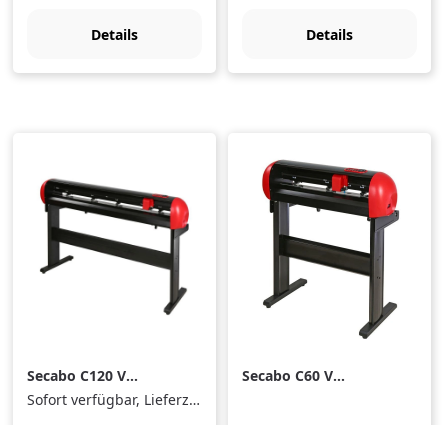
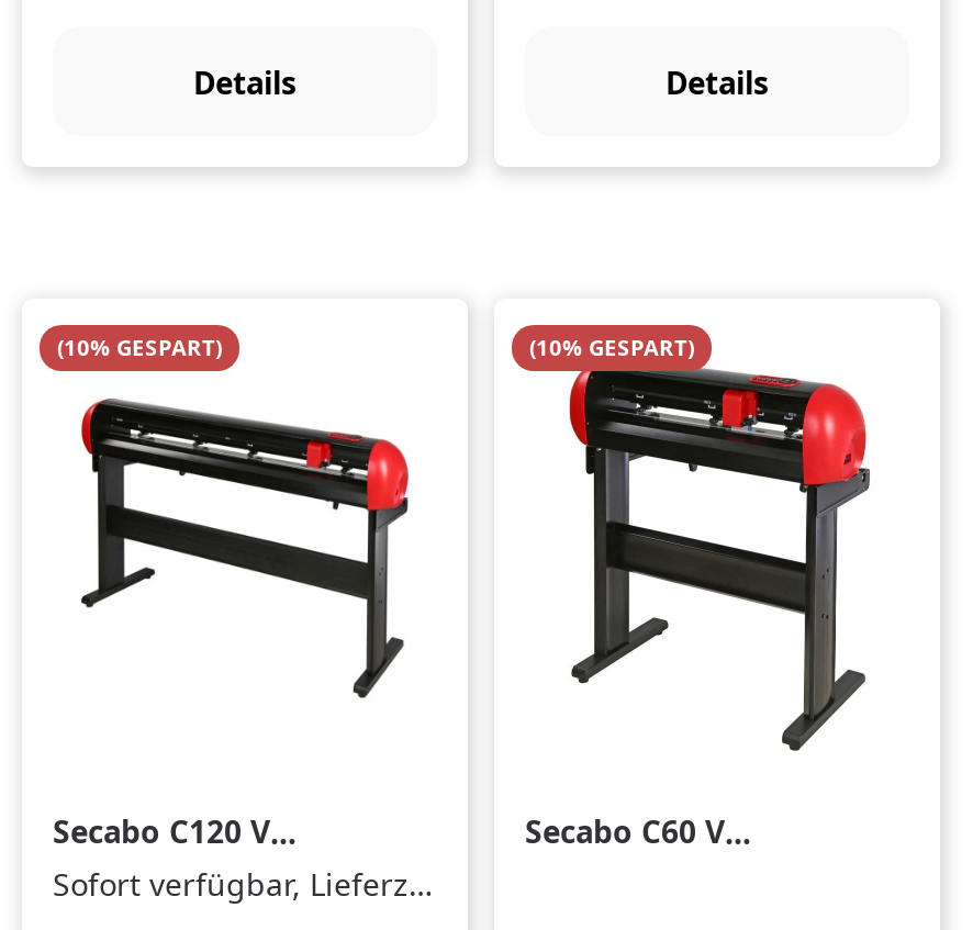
none -> [57,333,222,363] (10% GESPART)
none -> [529,333,694,363] (10% GESPART)

